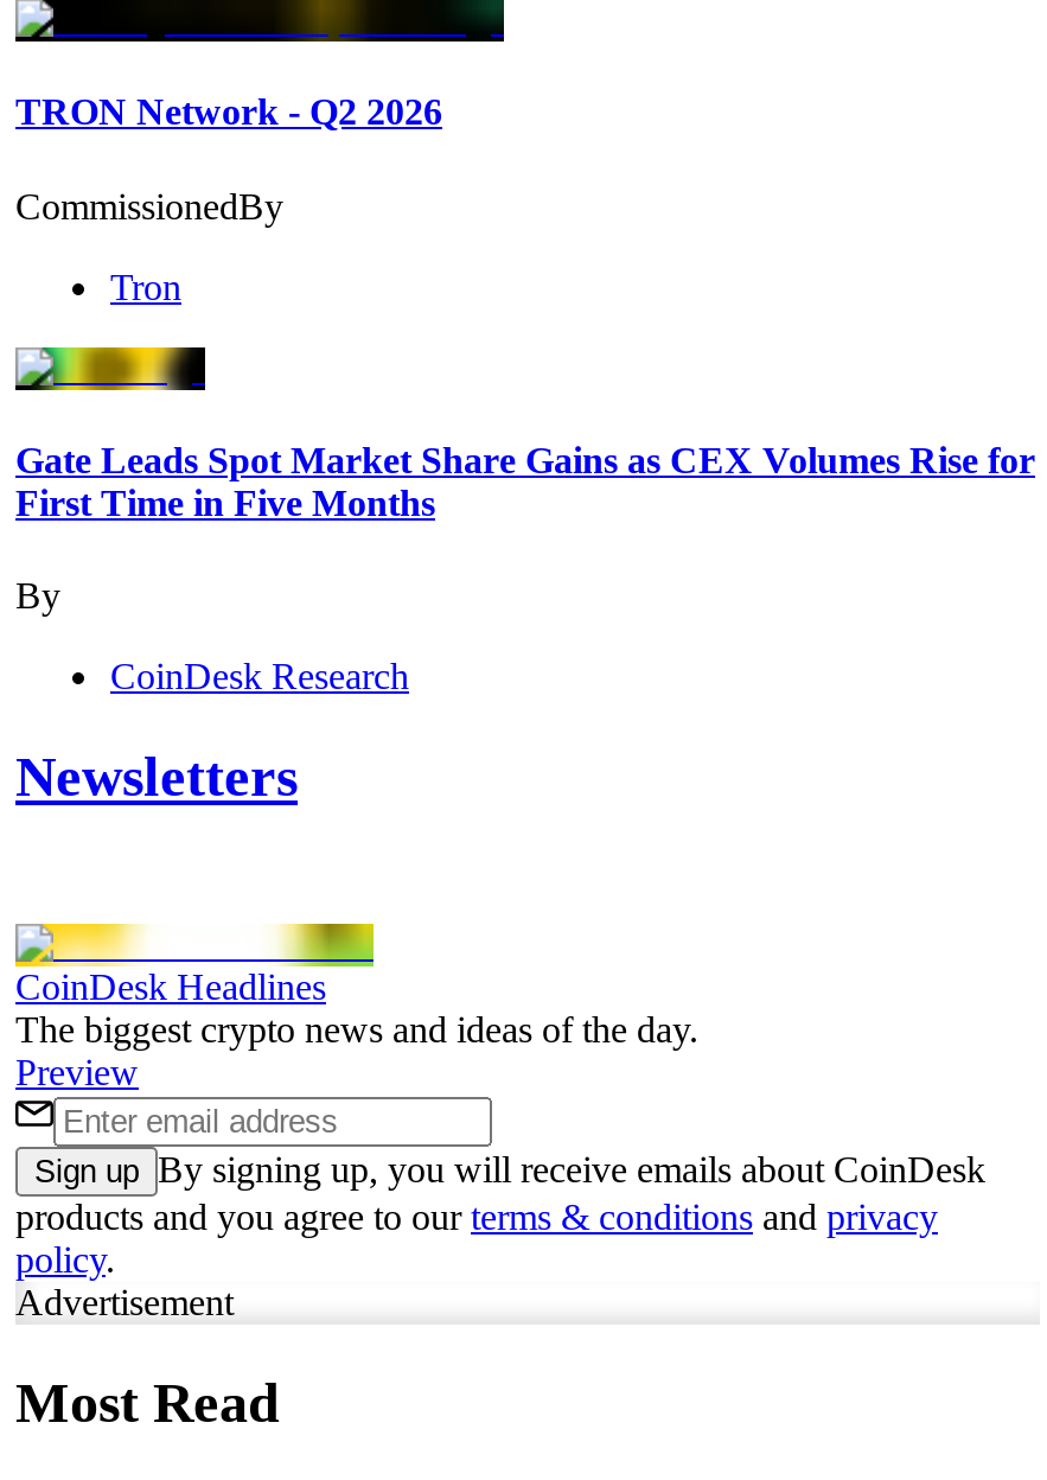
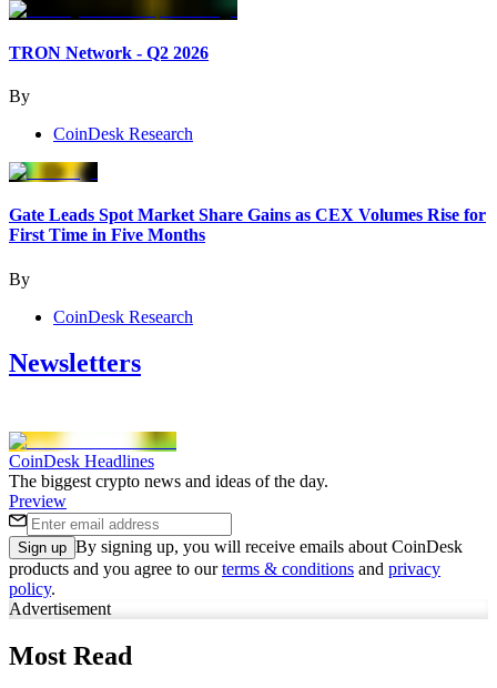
[15,185,283,225] CommissionedBy -> [9,87,30,105] By
[110,266,181,306] Tron -> [53,124,193,143] CoinDesk Research

